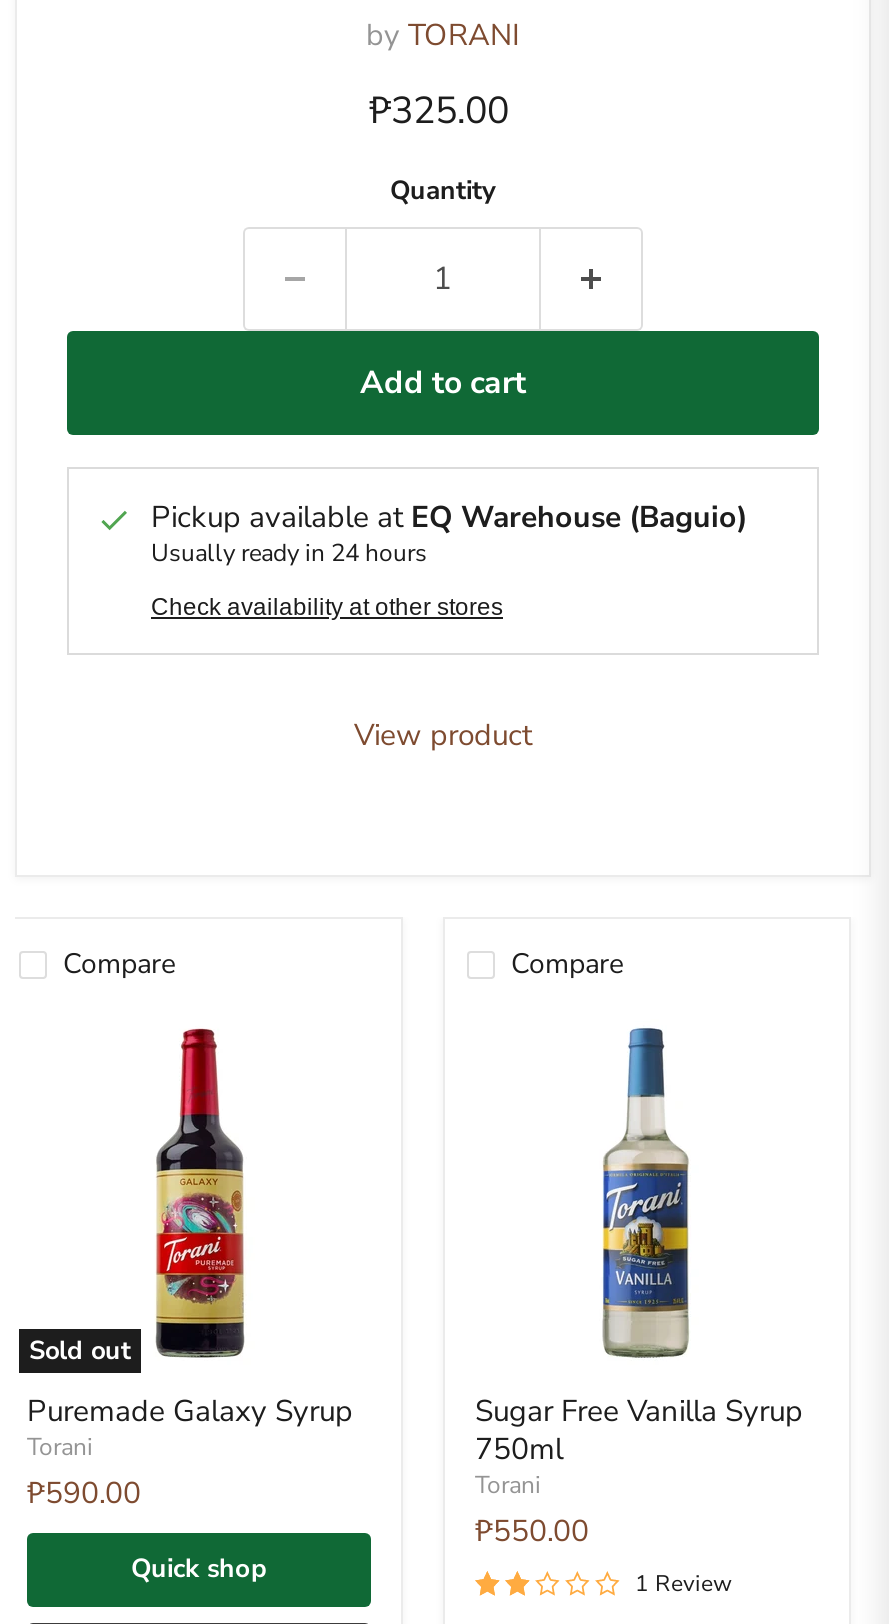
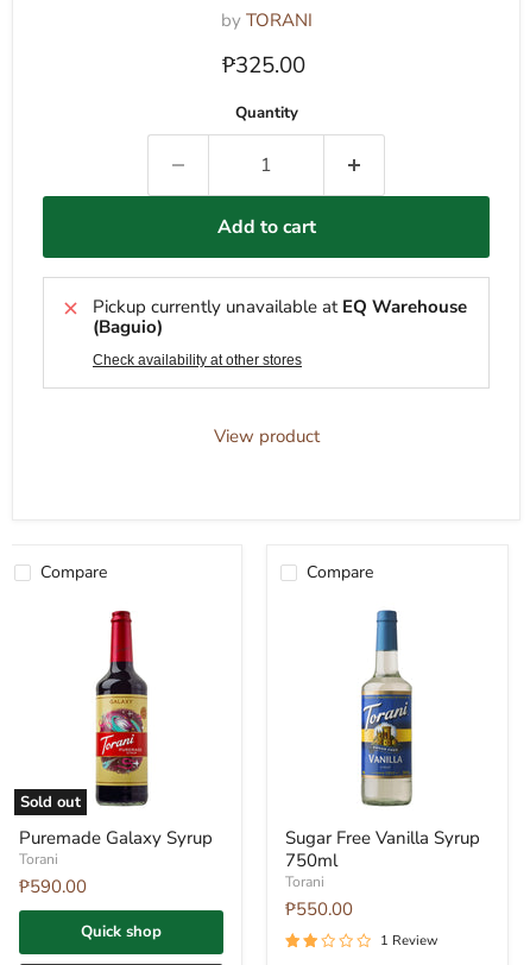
[151,496,747,568] Pickup available at EQ Warehouse (Baguio) | Usually ready in 24 hours -> [93,295,467,339] Pickup currently unavailable at EQ Warehouse | (Baguio)

